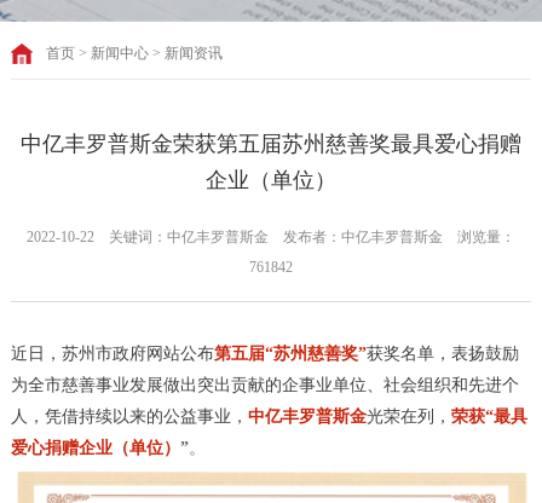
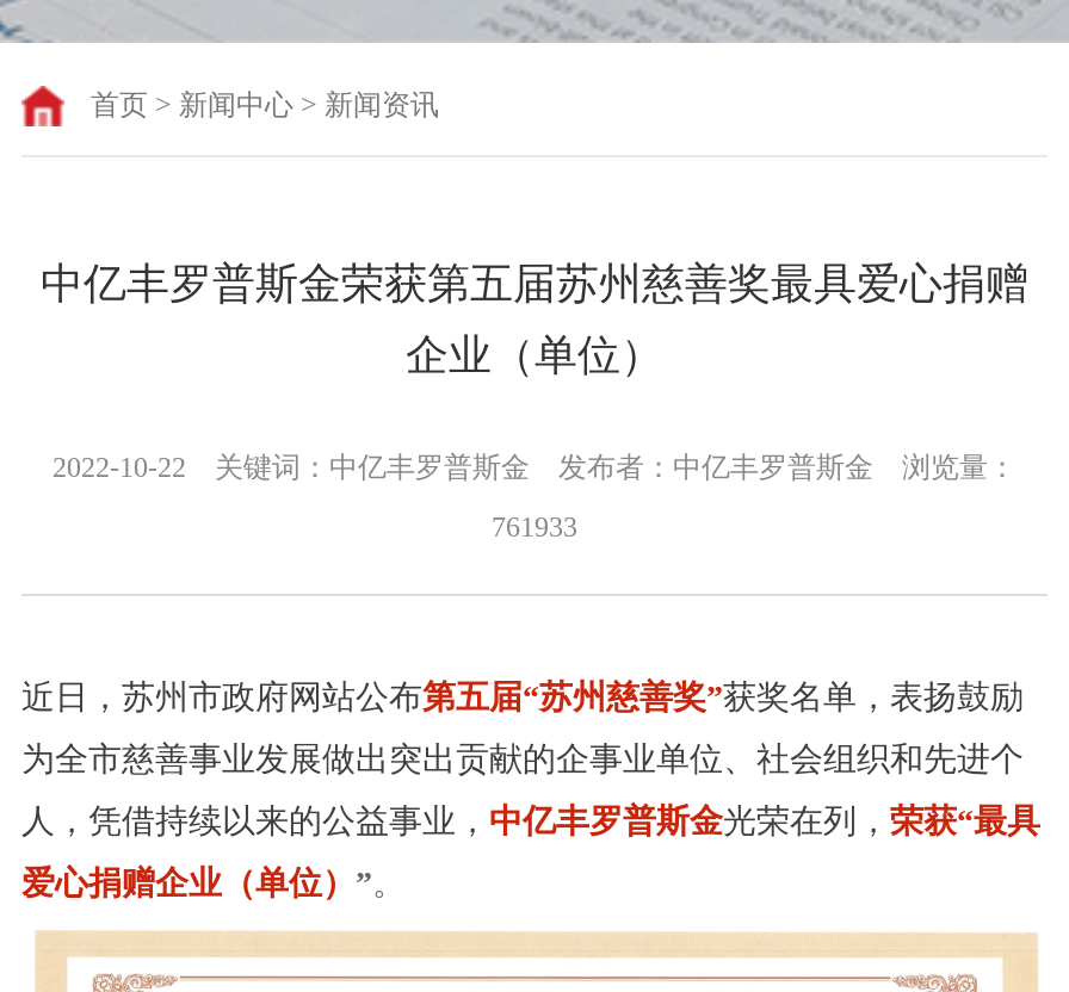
[249,259,293,276] 761842 -> [492,511,577,544] 761933

